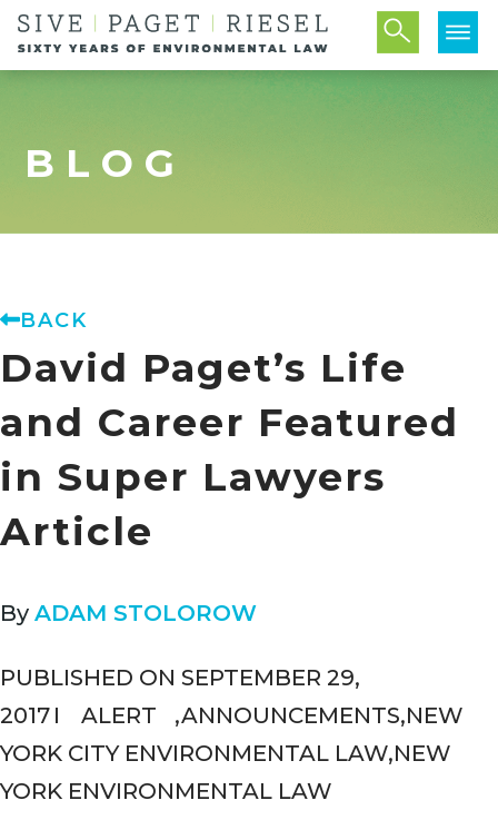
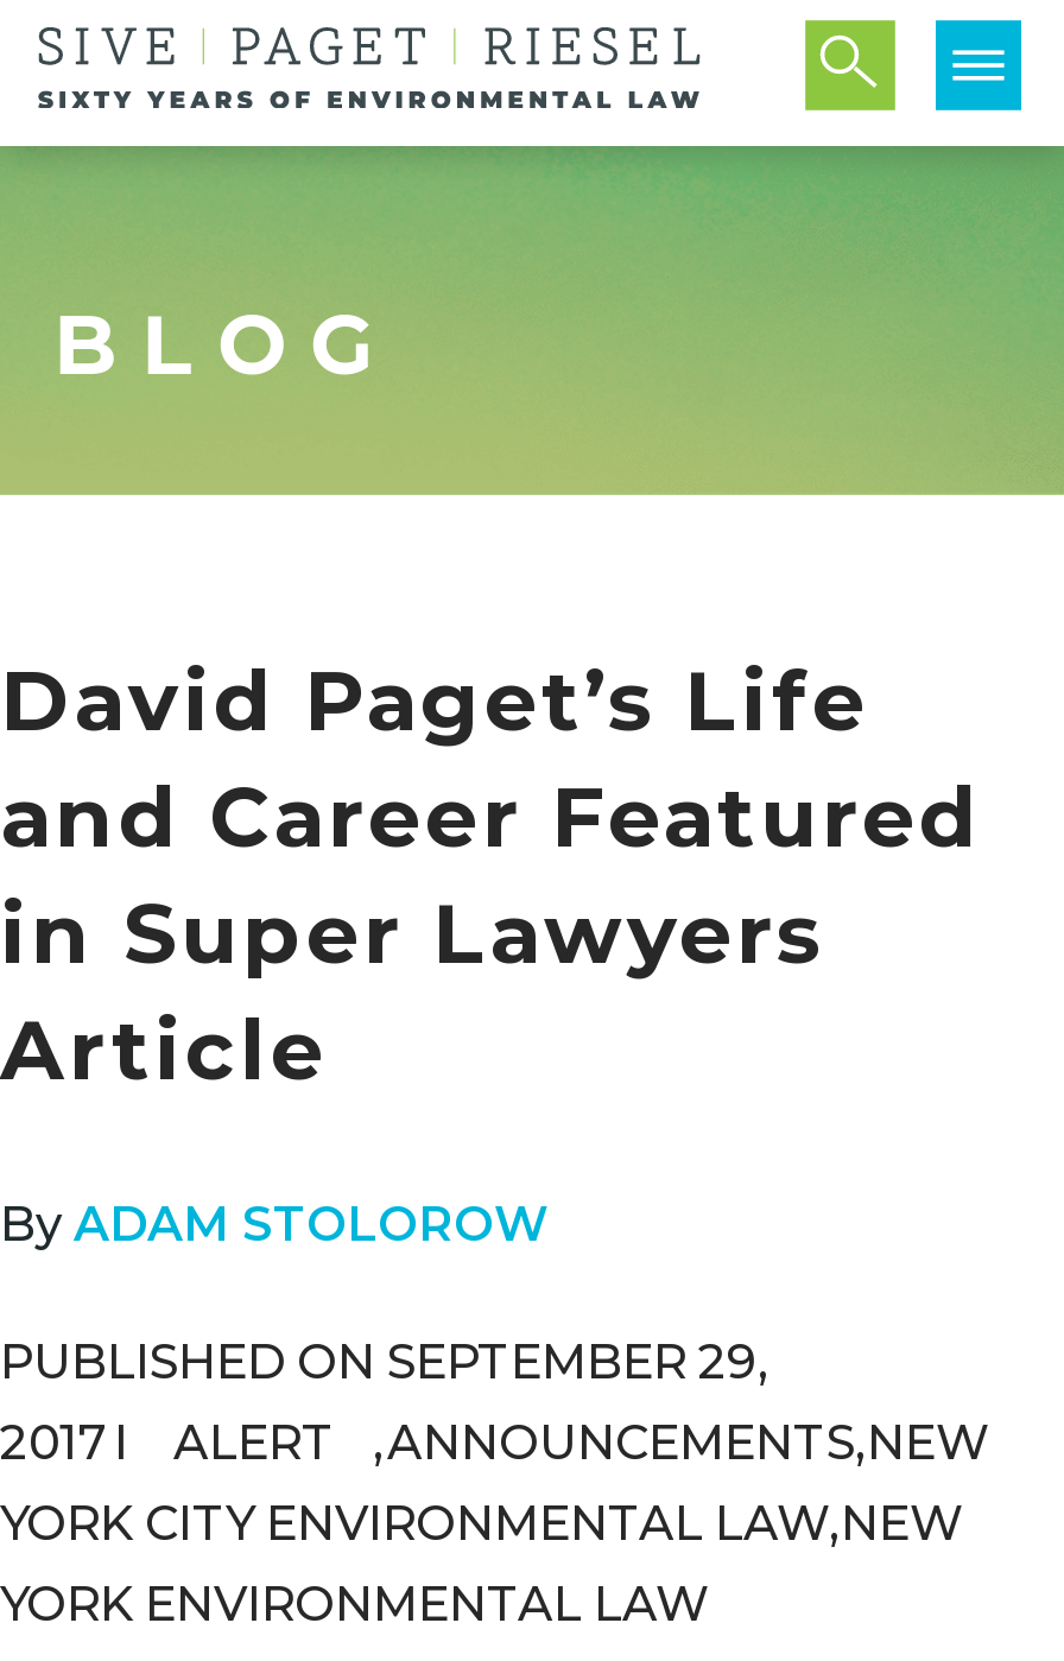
[20,308,88,333] BACK -> none

